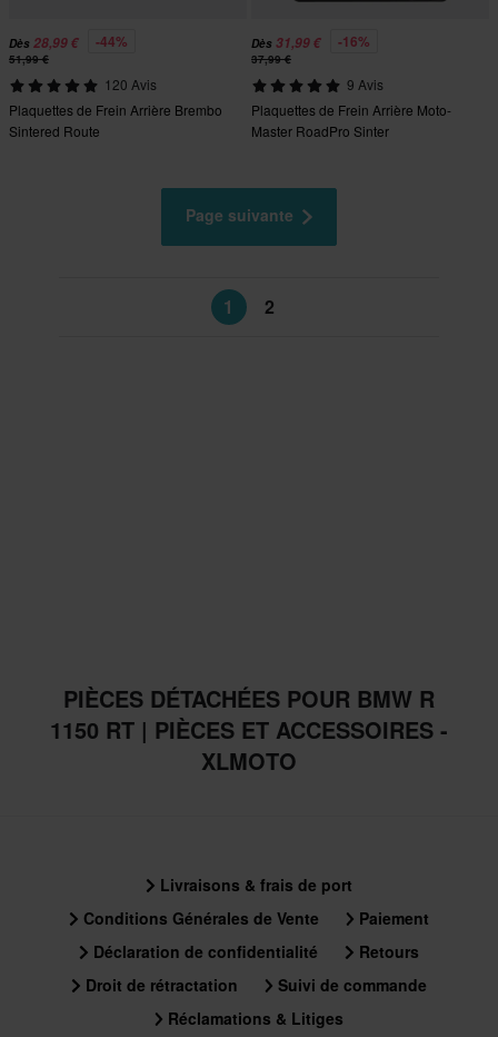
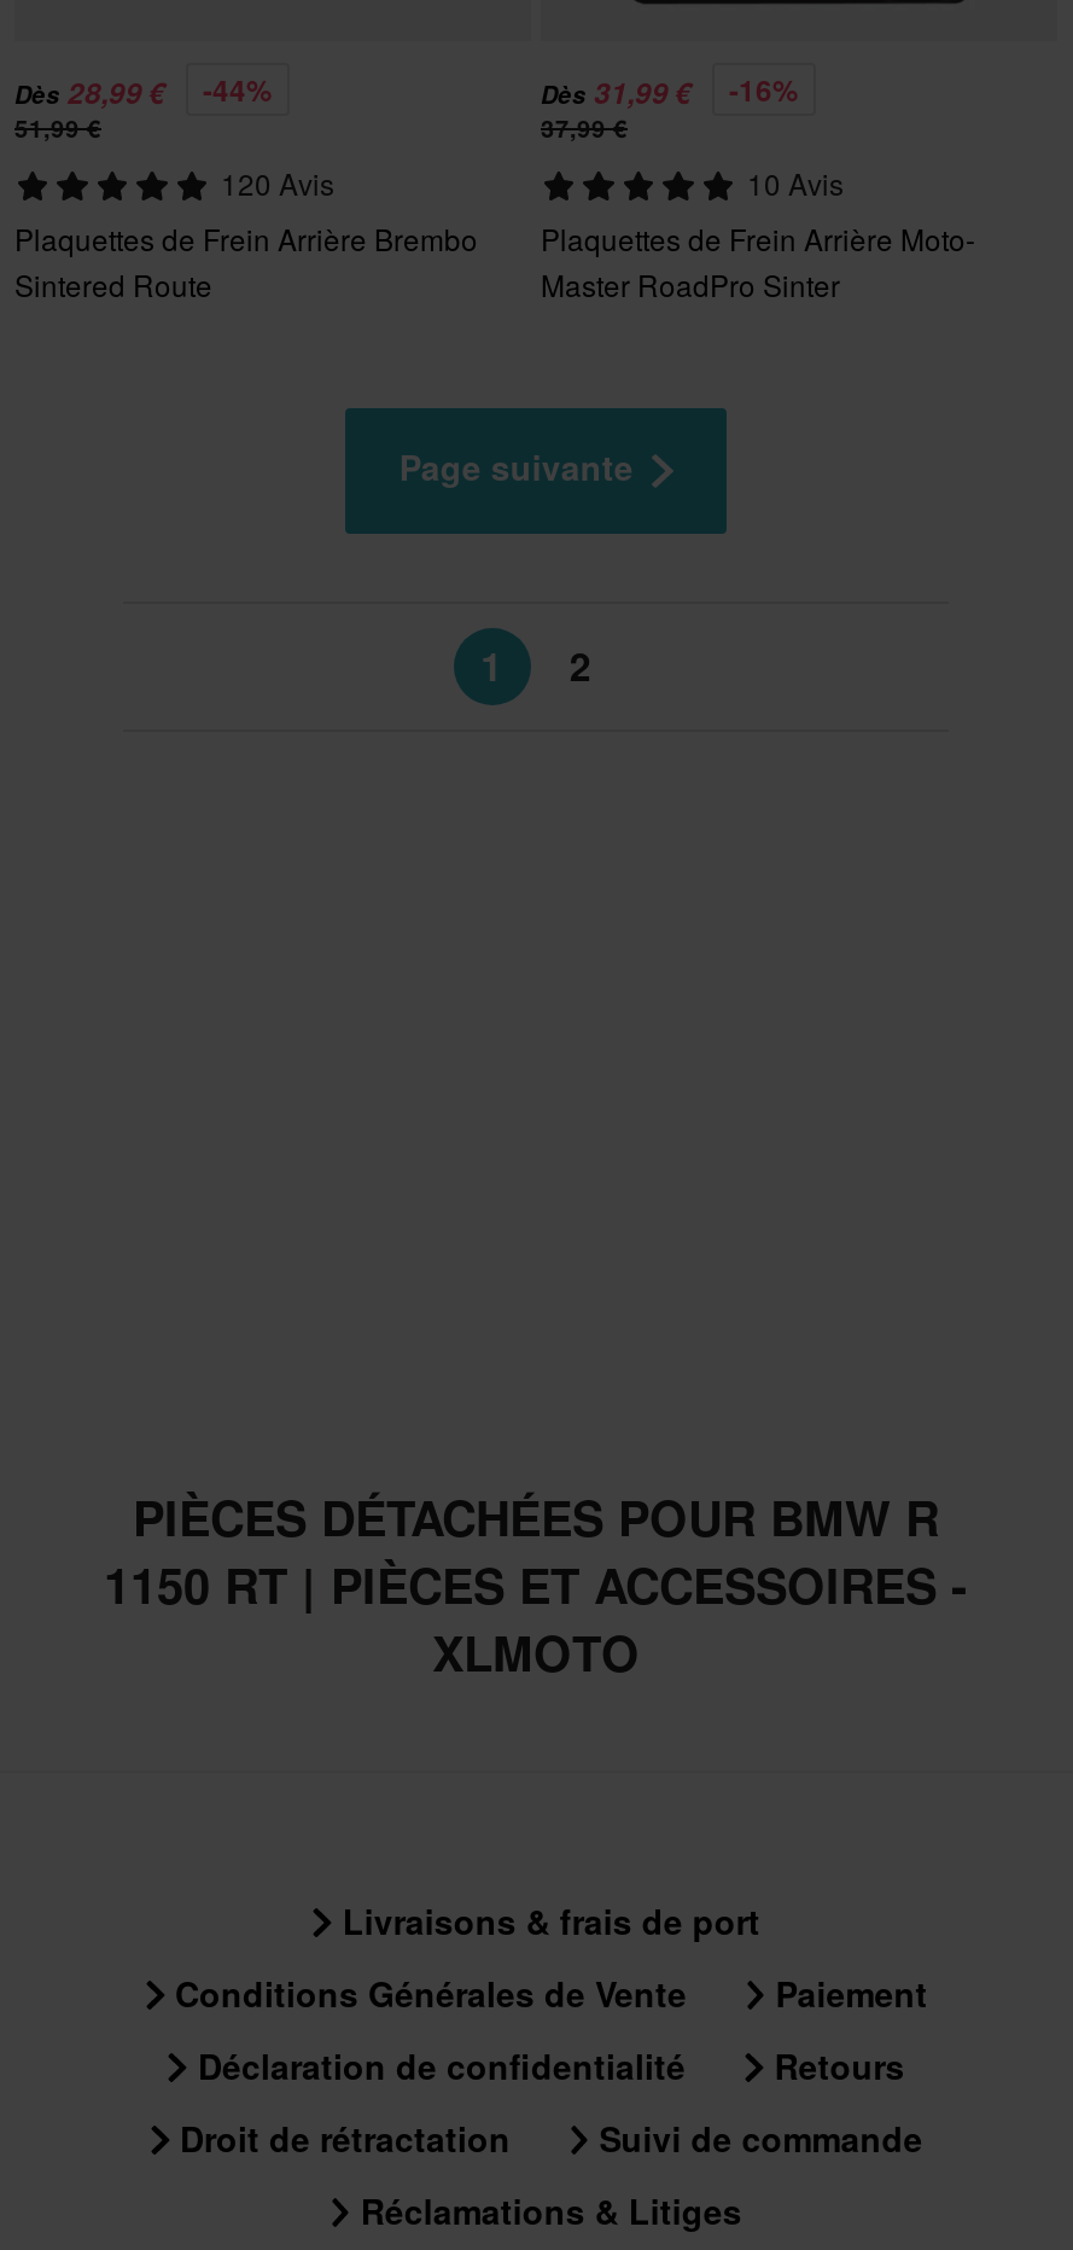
[346,75,383,93] 9 Avis -> [747,162,844,203] 10 Avis

